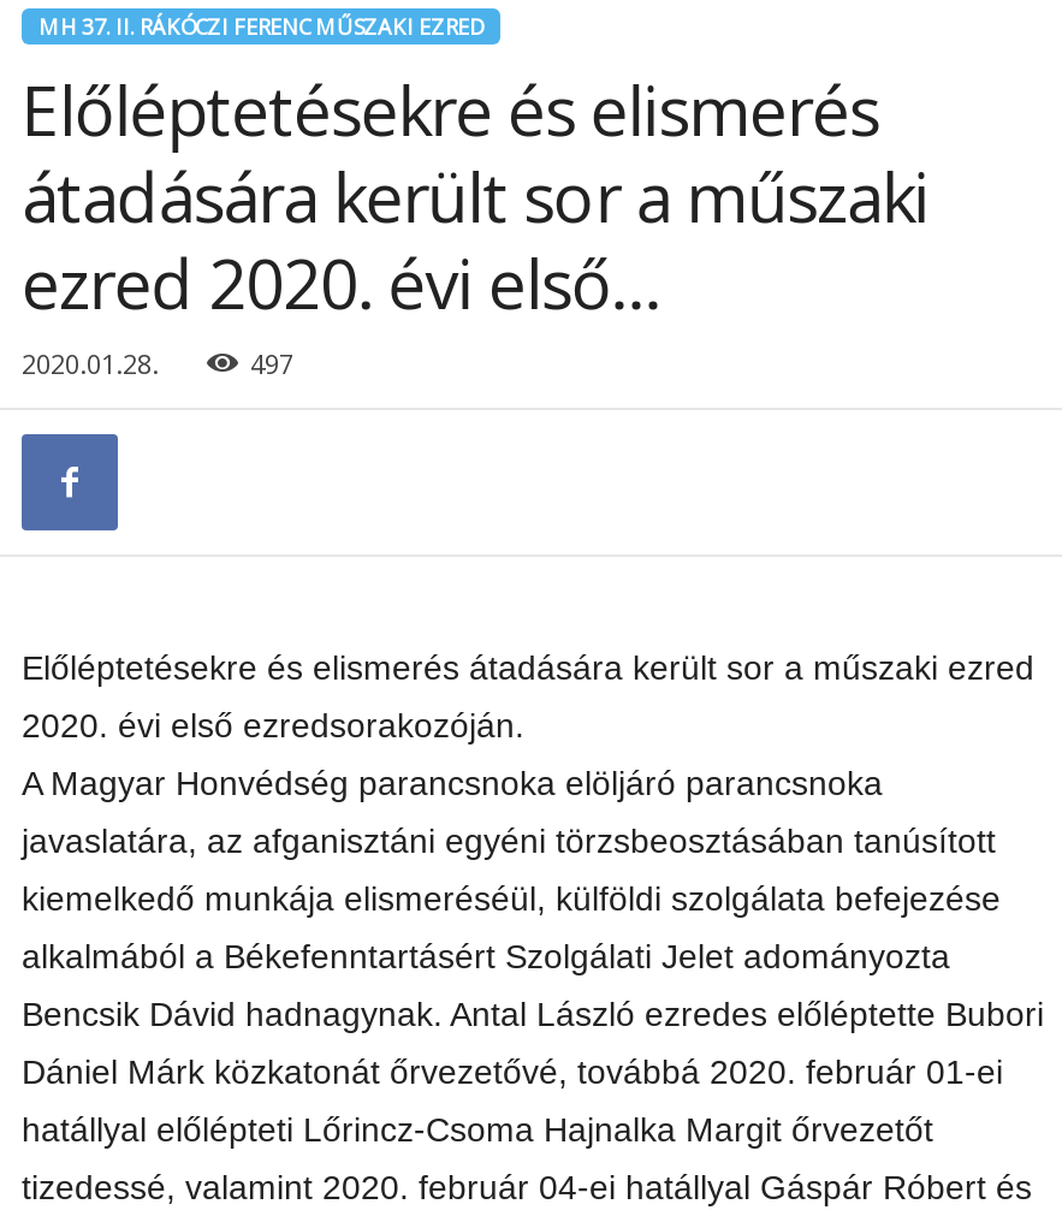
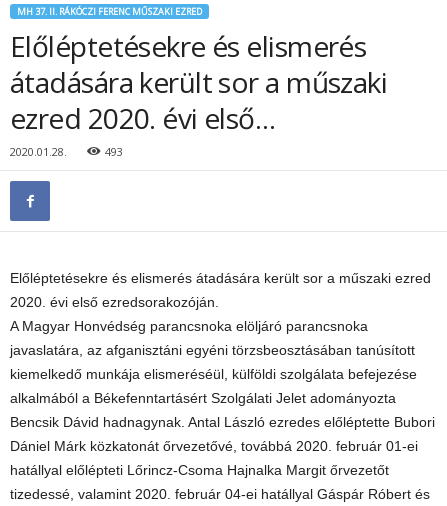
[250,345,293,381] 497 -> [105,144,123,159] 493

